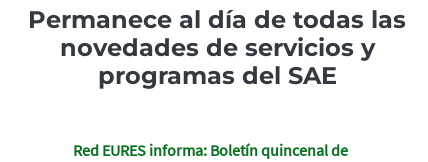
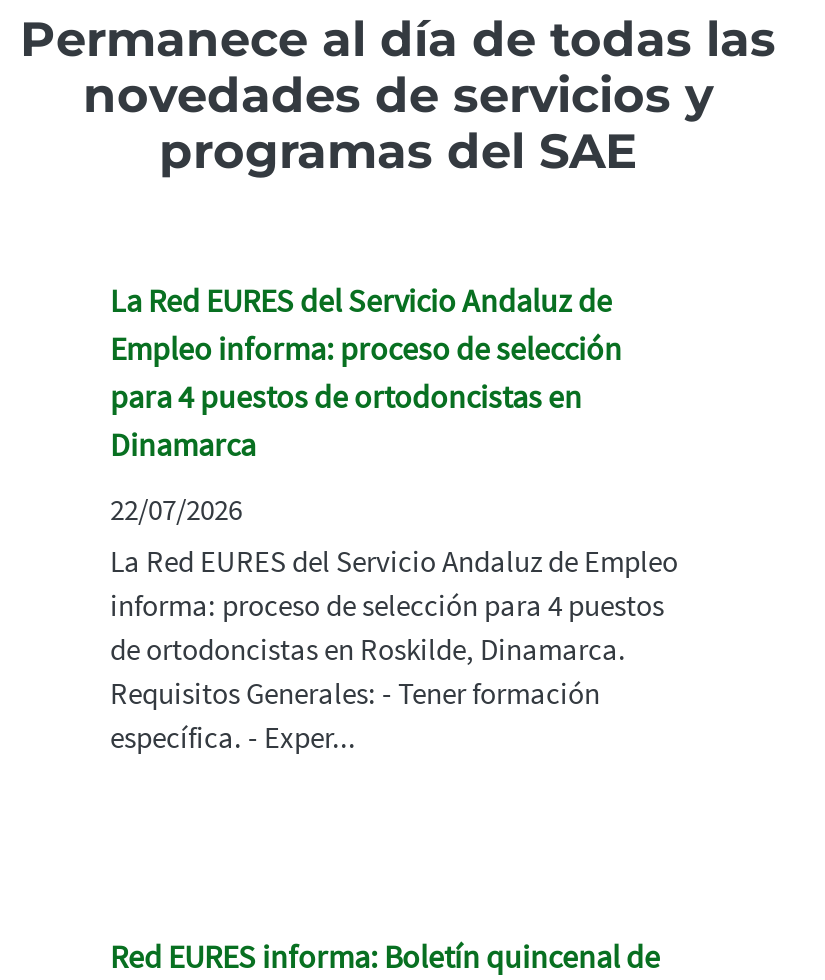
none -> [110,280,678,756] La Red EURES del Servicio Andaluz de | Empleo informa: proceso de selección | para 4 puestos de ortodoncistas en | Dinamarca | 22/07/2026 | La Red EURES del Servicio Andaluz de Empleo | informa: proceso de selección para 4 puestos | de ortodoncistas en Roskilde, Dinamarca. | Requisitos Generales: - Tener formación | específica. - Exper...

